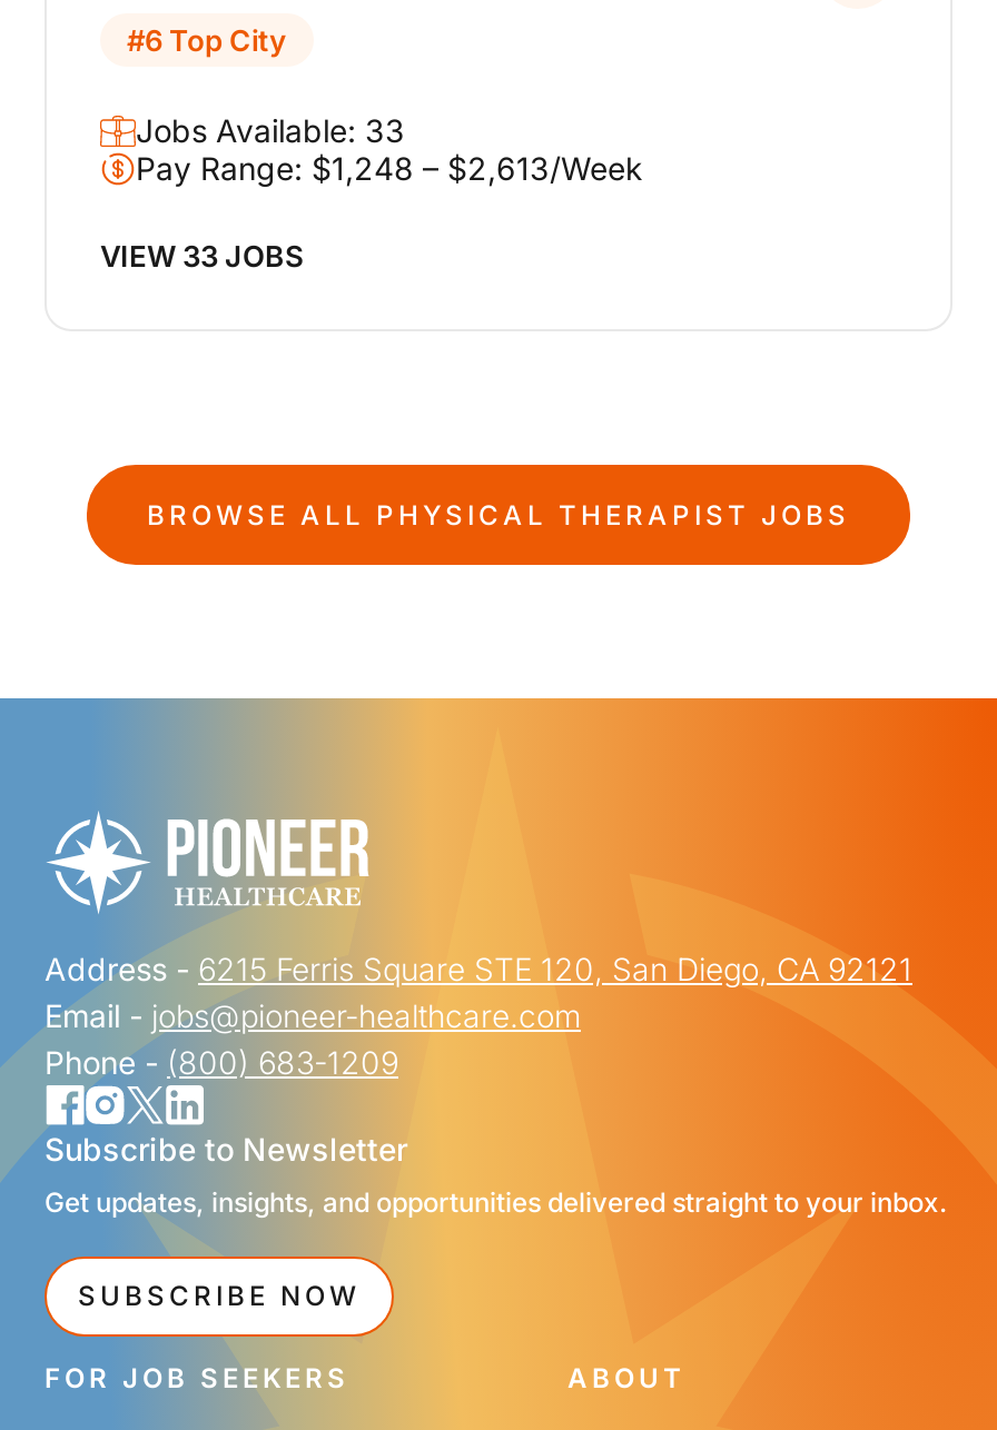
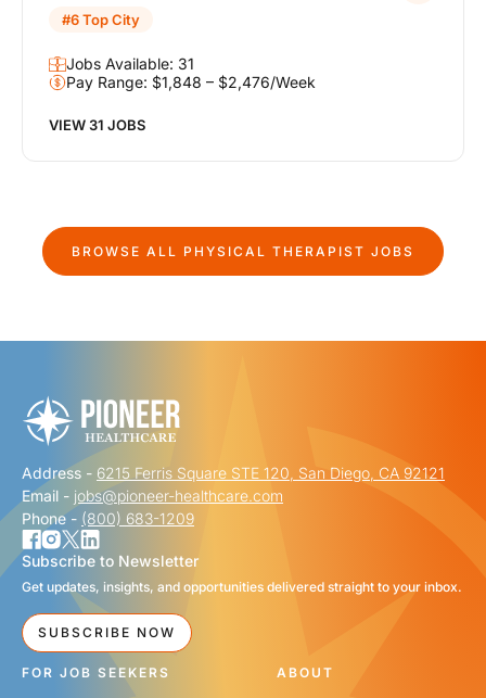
[136,111,405,149] Jobs Available: 33 -> [66,54,194,73] Jobs Available: 31
[136,149,643,187] Pay Range: $1,248 – $2,613/Week -> [66,73,316,91] Pay Range: $1,848 – $2,476/Week
[100,238,303,274] VIEW 33 JOBS -> [49,116,145,134] VIEW 31 JOBS

